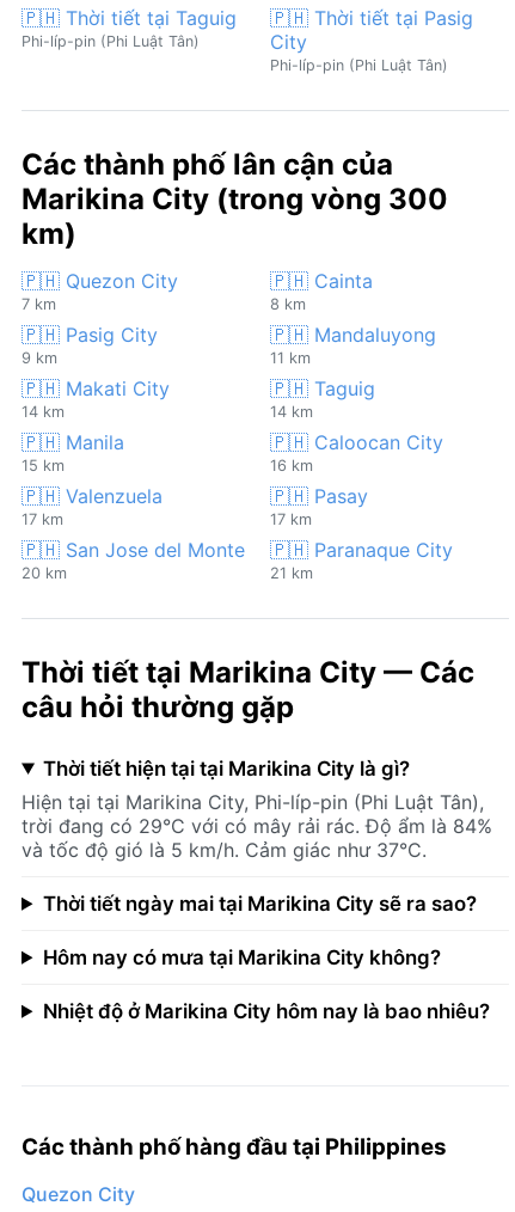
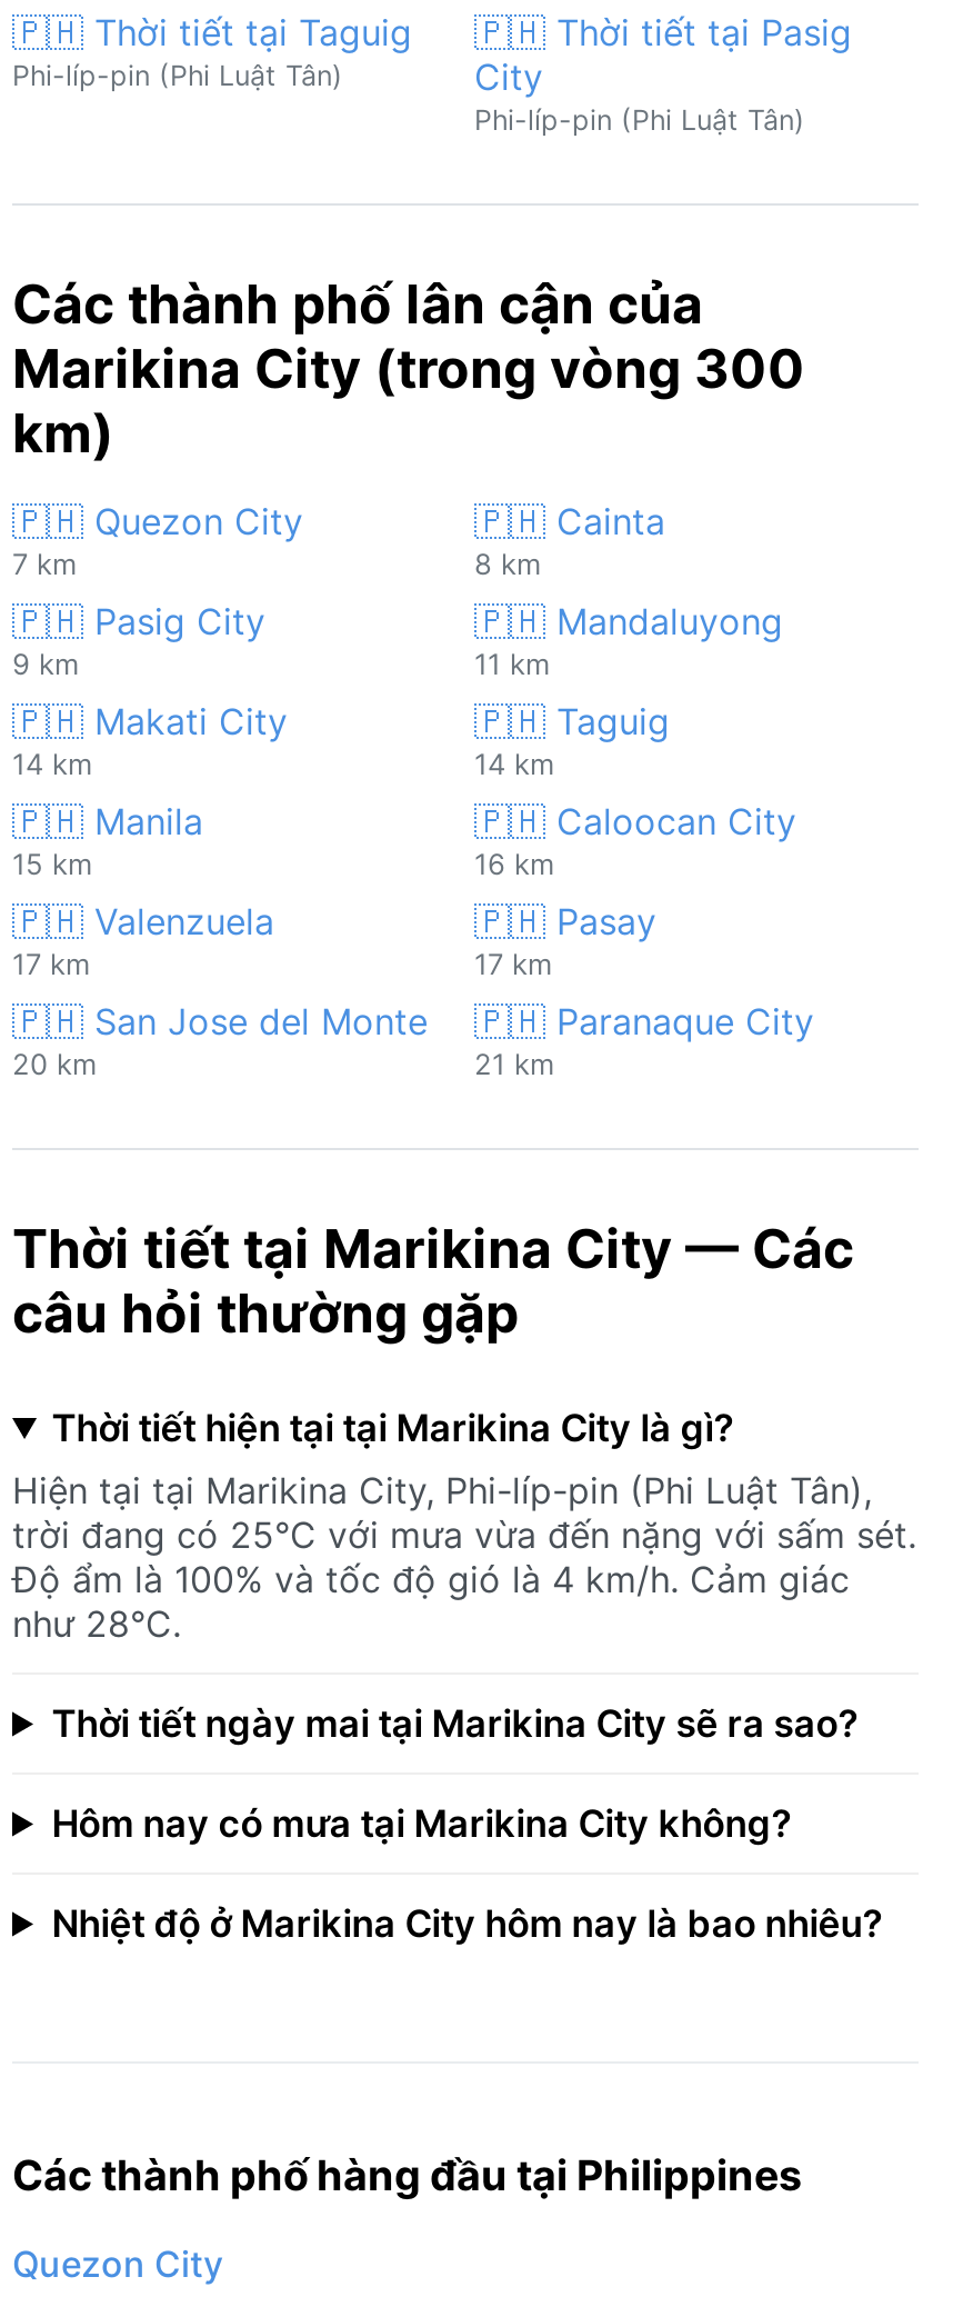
[22,814,492,862] trời đang có 29°C với có mây rải rác. Độ ẩm là 84% | và tốc độ gió là 5 km/h. Cảm giác như 37°C. -> [12,1512,916,1645] trời đang có 25°C với mưa vừa đến nặng với sấm sét. | Độ ẩm là 100% và tốc độ gió là 4 km/h. Cảm giác | như 28°C.

